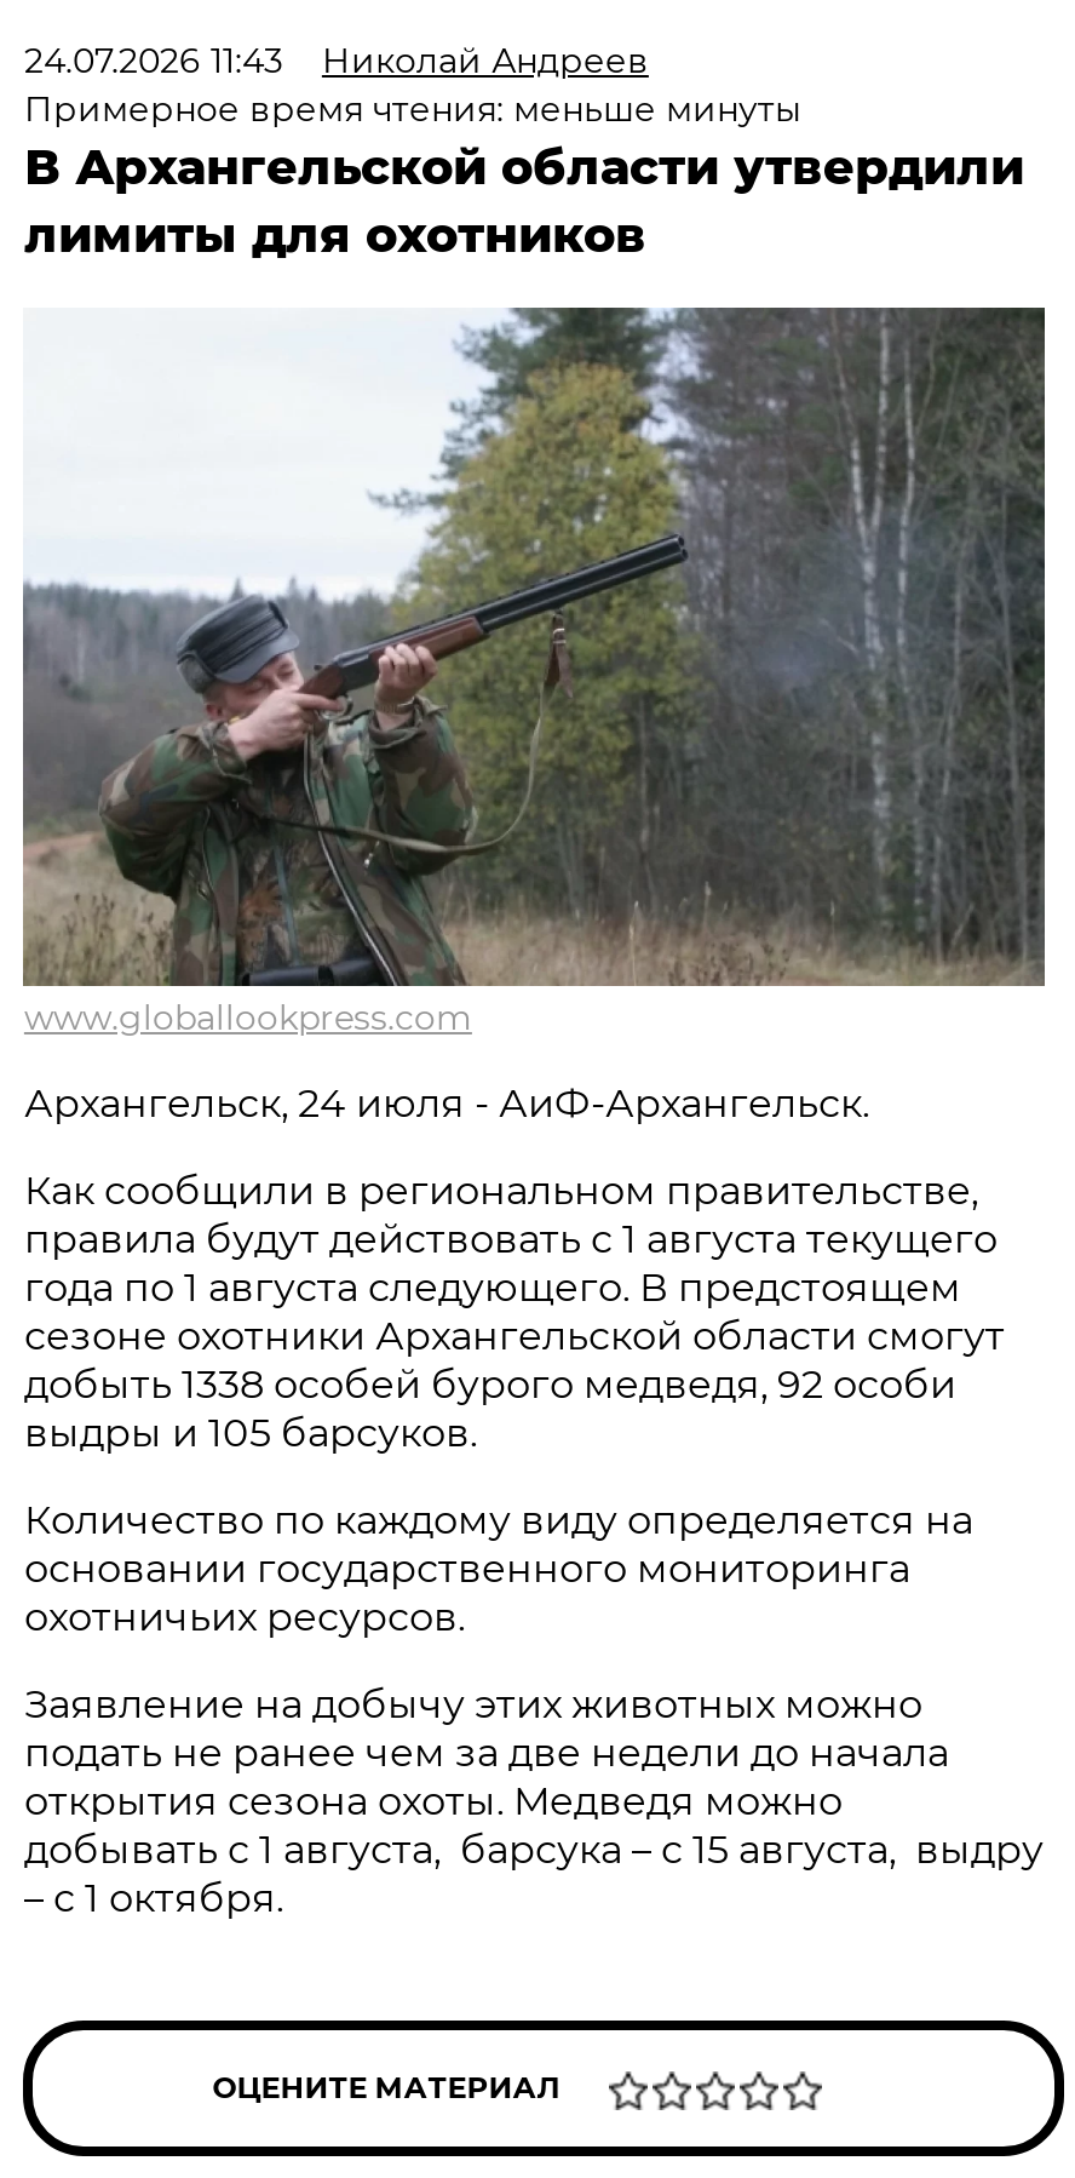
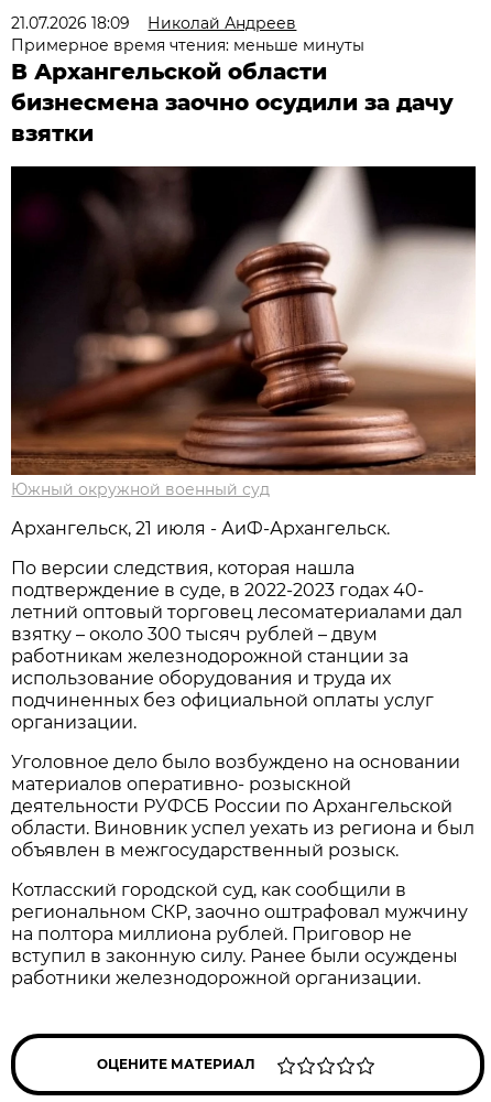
[24,39,649,82] 24.07.2026 11:43 Николай Андреев -> [11,13,297,33] 21.07.2026 18:09 Николай Андреев
[24,138,1024,264] В Архангельской области утвердили | лимиты для охотников -> [11,58,454,146] В Архангельской области | бизнесмена заочно осудили за дачу | взятки
[21,305,1047,1039] [image] | www.globallookpress.com -> [10,212,477,499] [image] | Южный окружной военный суд
[24,1080,869,1126] Архангельск, 24 июля - АиФ-Архангельск. -> [11,518,390,539] Архангельск, 21 июля - АиФ-Архангельск.
[24,1167,1005,1456] Как сообщили в региональном правительстве, | правила будут действовать с 1 августа текущего | года по 1 августа следующего. В предстоящем | сезоне охотники Архангельской области смогут | добыть 1338 особей бурого медведя, 92 особи | выдры и 105 барсуков. -> [11,558,463,733] По версии следствия, которая нашла | подтверждение в суде, в 2022-2023 годах 40- | летний оптовый торговец лесоматериалами дал | взятку – около 300 тысяч рублей – двум | работникам железнодорожной станции за | использование оборудования и труда их | подчиненных без официальной оплаты услуг | организации.
[24,1497,973,1640] Количество по каждому виду определяется на | основании государственного мониторинга | охотничьих ресурсов. -> [11,751,475,861] Уголовное дело было возбуждено на основании | материалов оперативно- розыскной | деятельности РУФСБ России по Архангельской | области. Виновник успел уехать из региона и был | объявлен в межгосударственный розыск.
[24,1681,1043,1921] Заявление на добычу этих животных можно | подать не ранее чем за две недели до начала | открытия сезона охоты. Медведя можно | добывать с 1 августа, барсука – с 15 августа, выдру | – с 1 октября. -> [11,879,468,988] Котласский городской суд, как сообщили в | региональном СКР, заочно оштрафовал мужчину | на полтора миллиона рублей. Приговор не | вступил в законную силу. Ранее были осуждены | работники железнодорожной организации.

